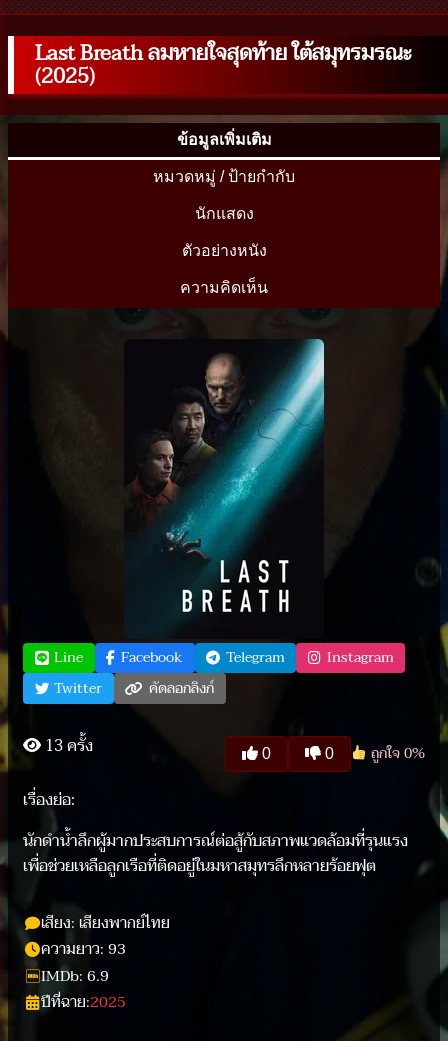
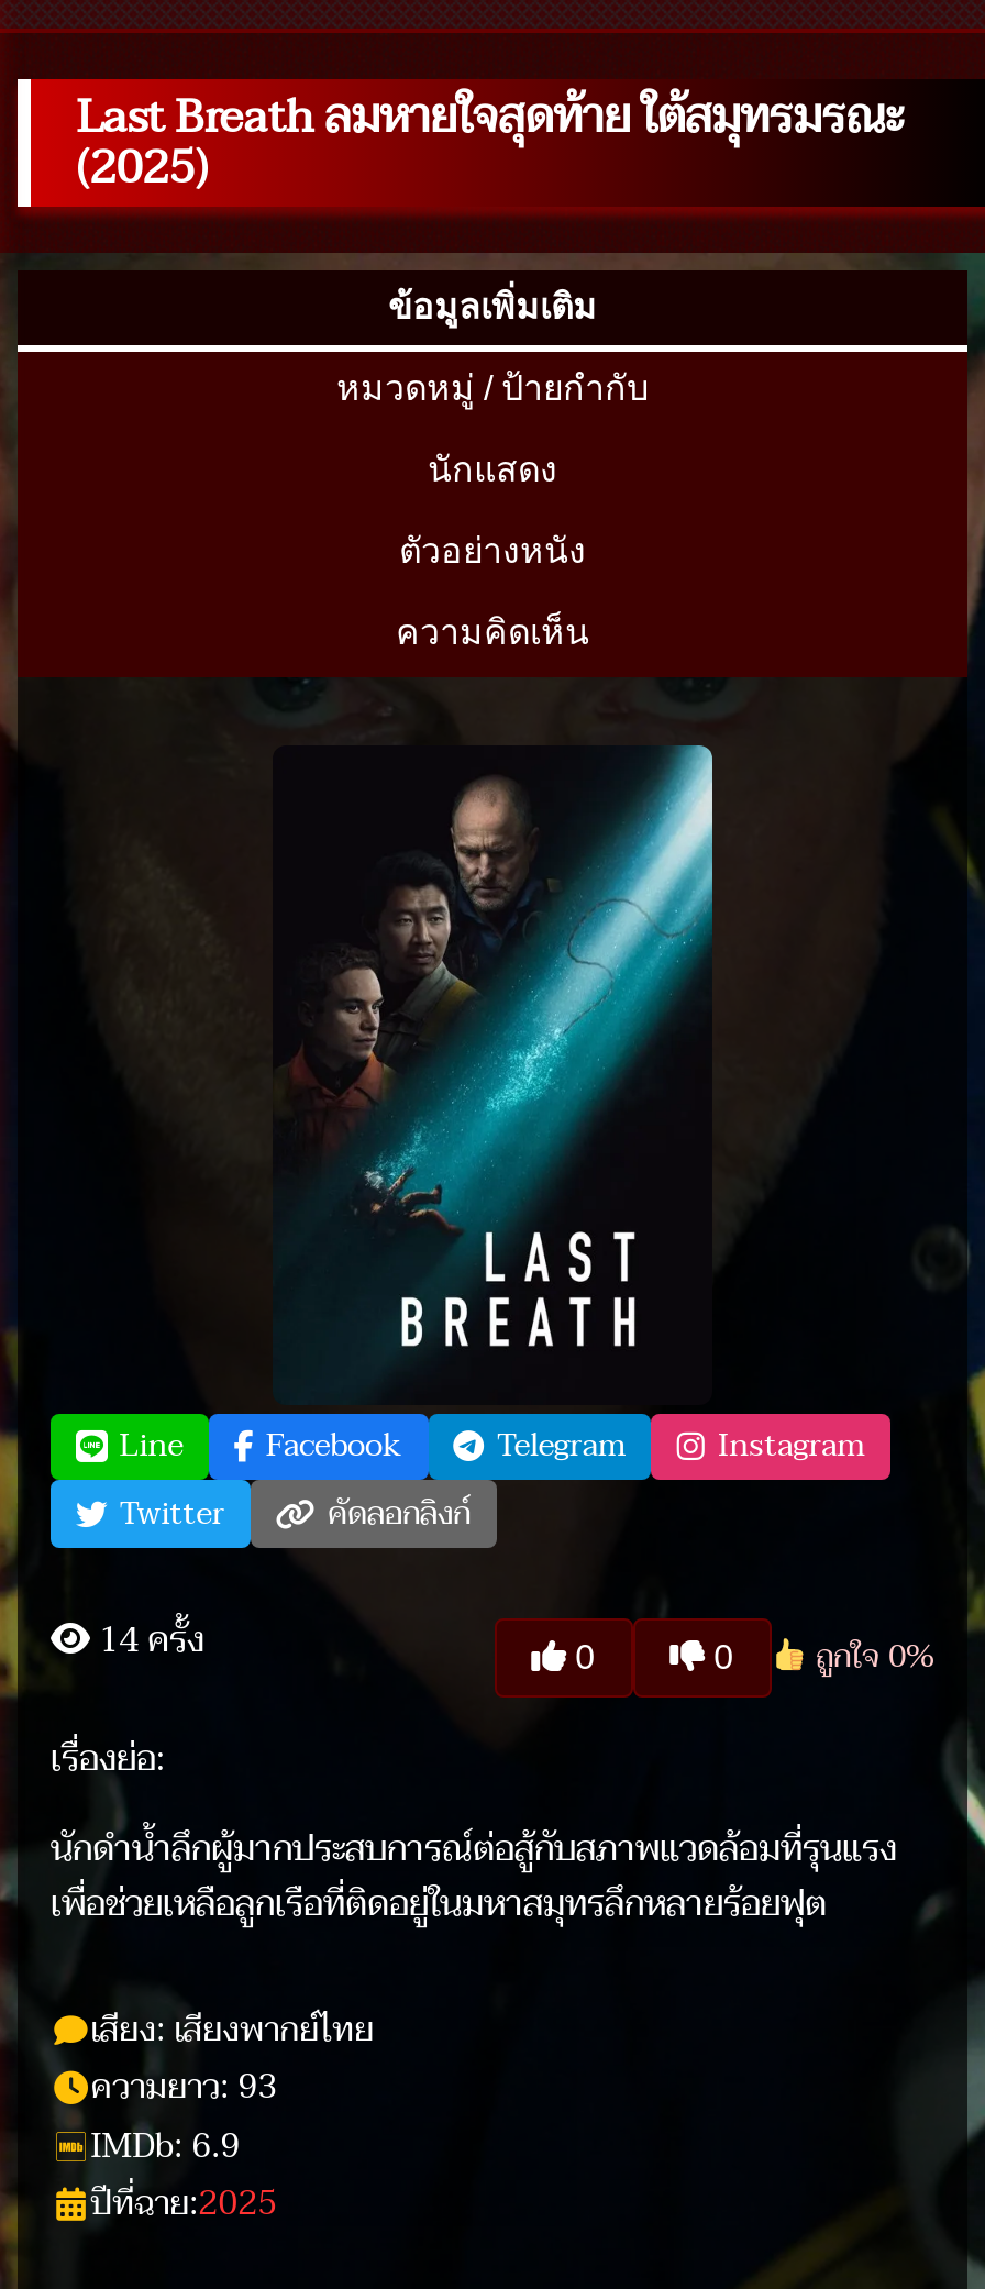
[41,732,93,760] 13 ครั้ง -> [90,1609,204,1671] 14 ครั้ง

